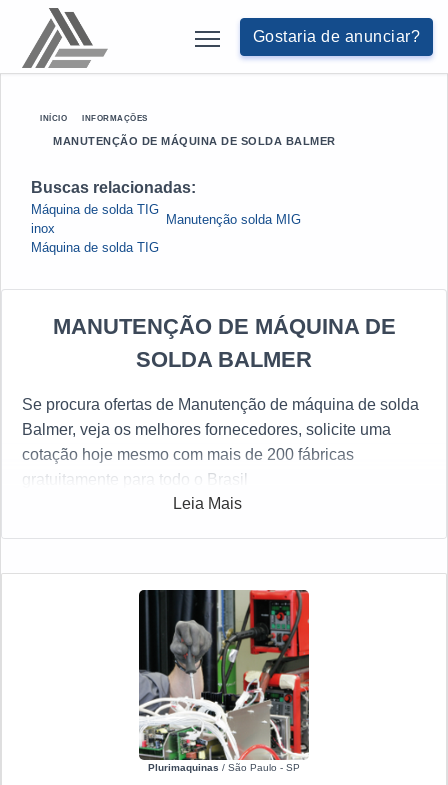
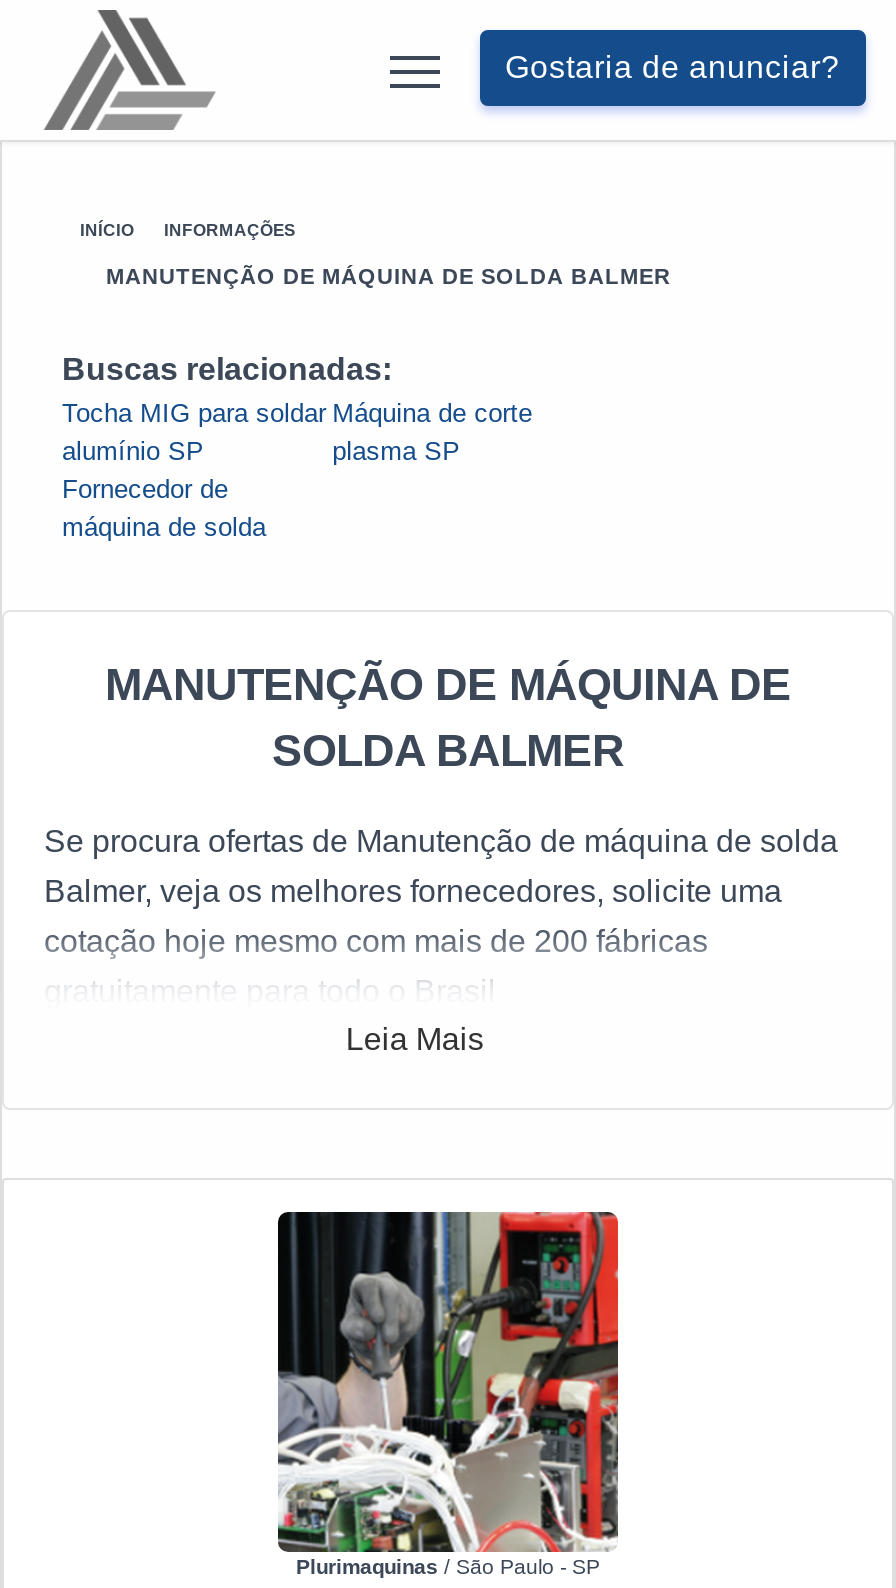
[31,202,159,236] Máquina de solda TIG | inox -> [62,398,326,466] Tocha MIG para soldar | alumínio SP
[31,211,301,255] Manutenção solda MIG | Máquina de solda TIG -> [62,398,532,542] Máquina de corte | plasma SP | Fornecedor de | máquina de solda

